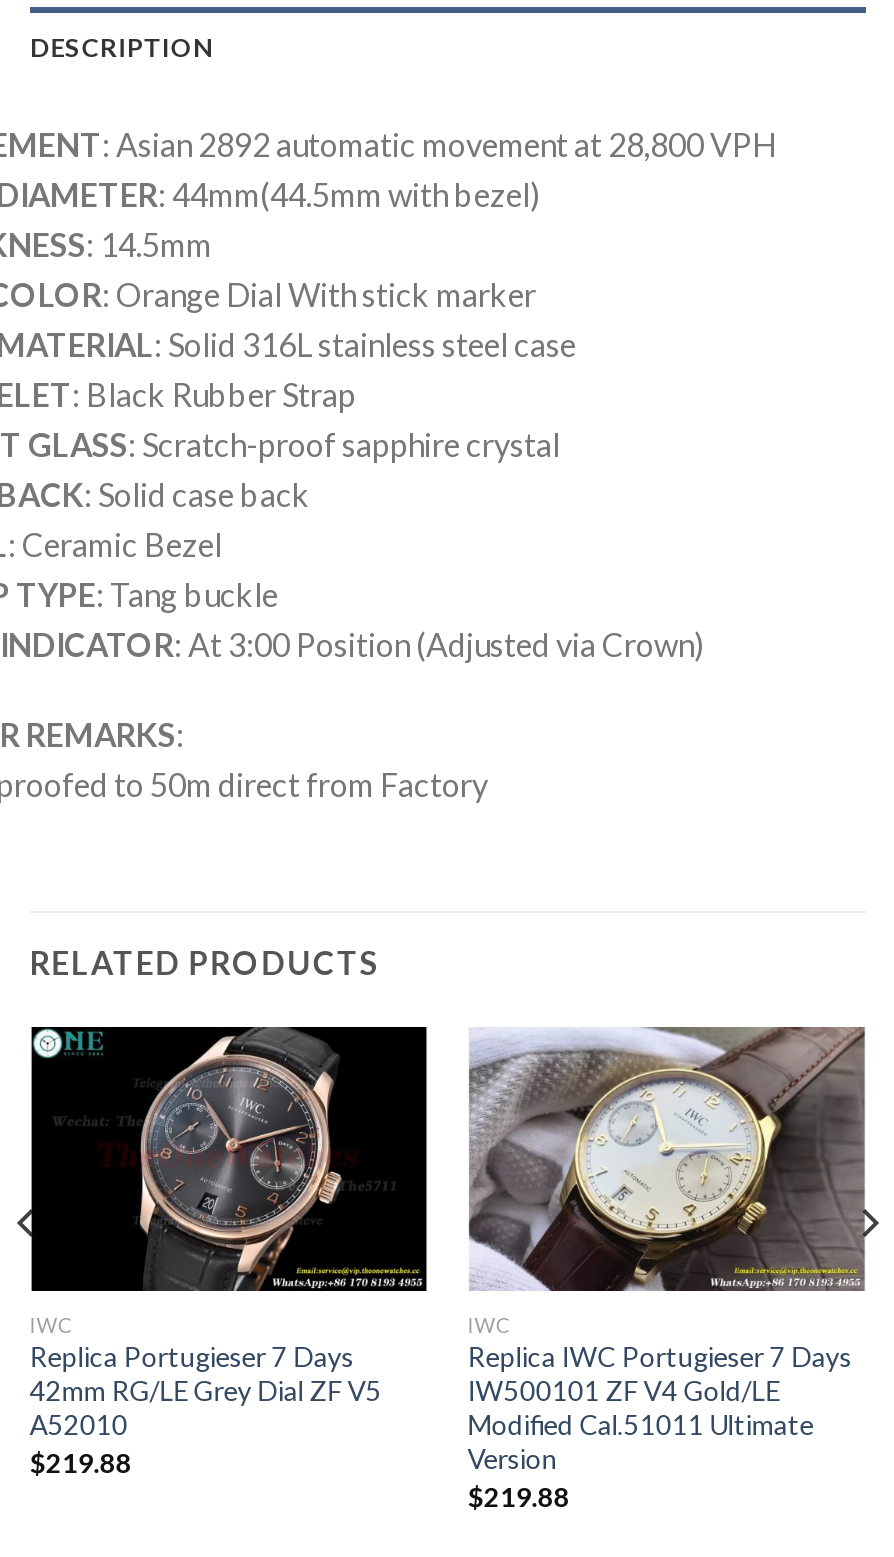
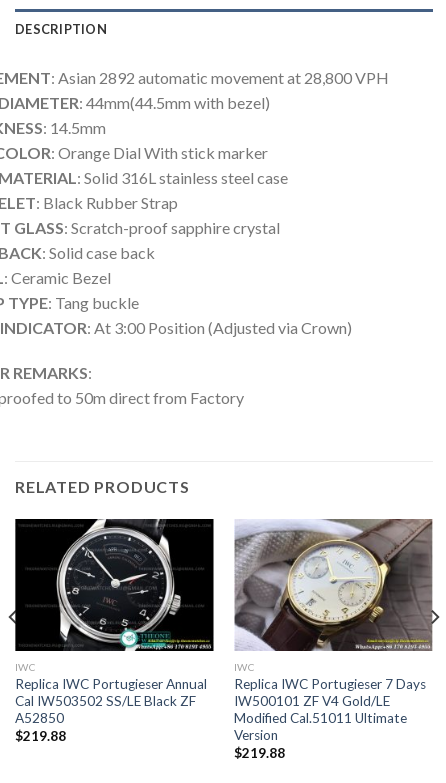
[30,1027,424,1441] [image] | Replica Portugieser 7 Days | 42mm RG/LE Grey Dial ZF V5 | A52010 -> [15,519,211,726] [image] | Replica IWC Portugieser Annual | Cal IW503502 SS/LE Black ZF | A52850

